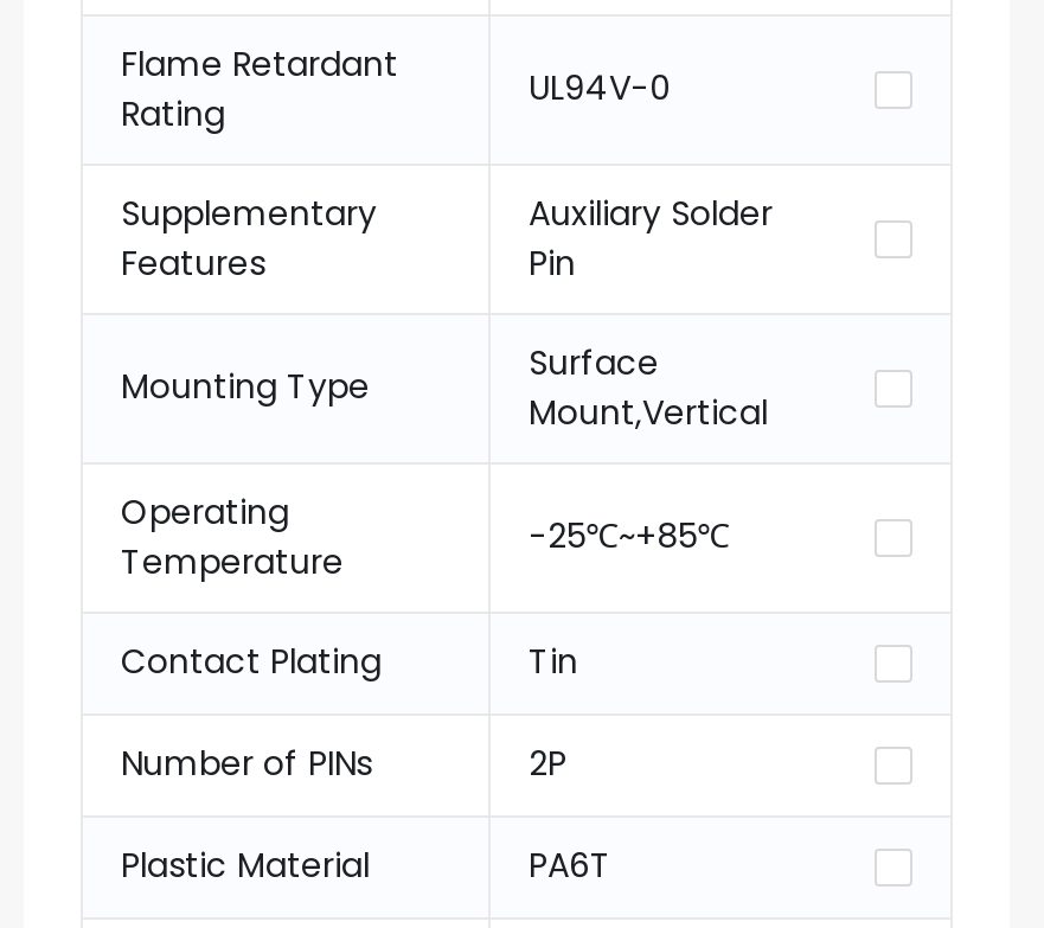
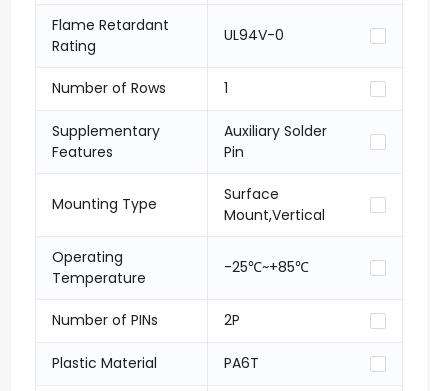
none -> [52,78,228,98] Number of Rows | 1
moved [121,190,773,585] -> [52,121,327,288]: Supplementary | Features | Auxiliary Solder | ... | Temperature | -25℃~+85℃
[121,638,578,685] Contact Plating | Tin -> none

